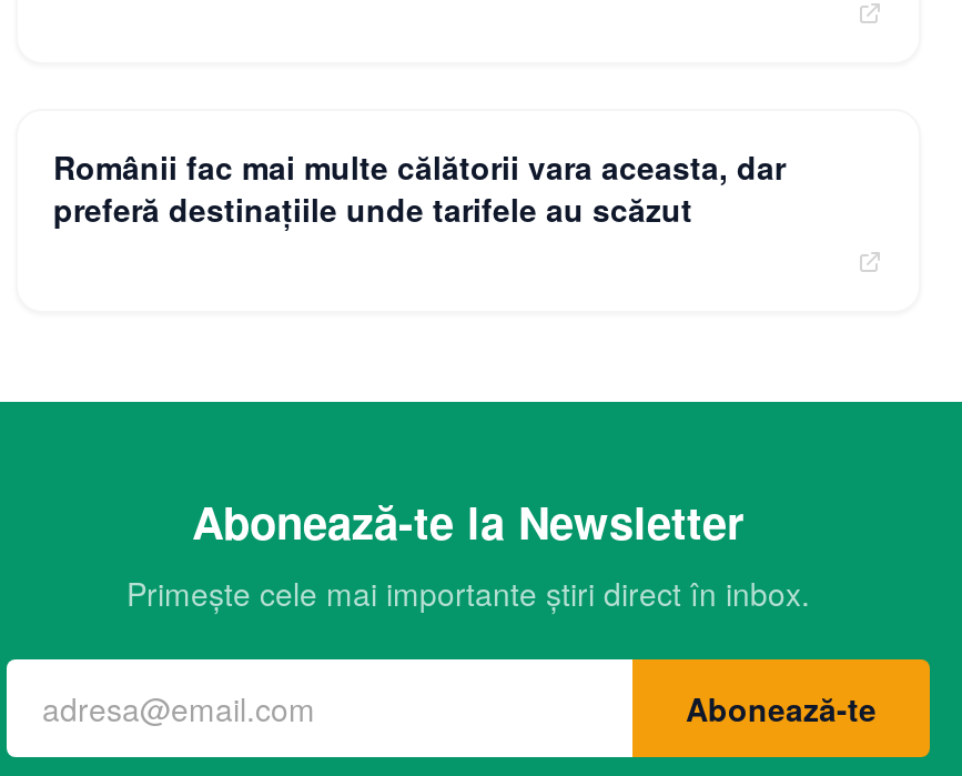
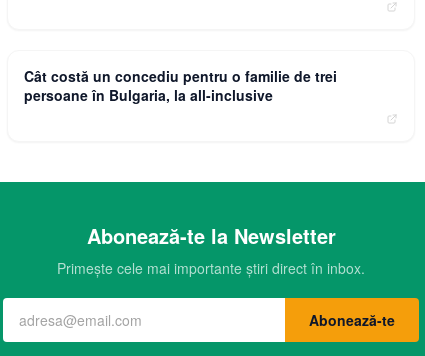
[53,144,786,231] Românii fac mai multe călătorii vara aceasta, dar | preferă destinațiile unde tarifele au scăzut -> [24,65,337,104] Cât costă un concediu pentru o familie de trei | persoane în Bulgaria, la all-inclusive

